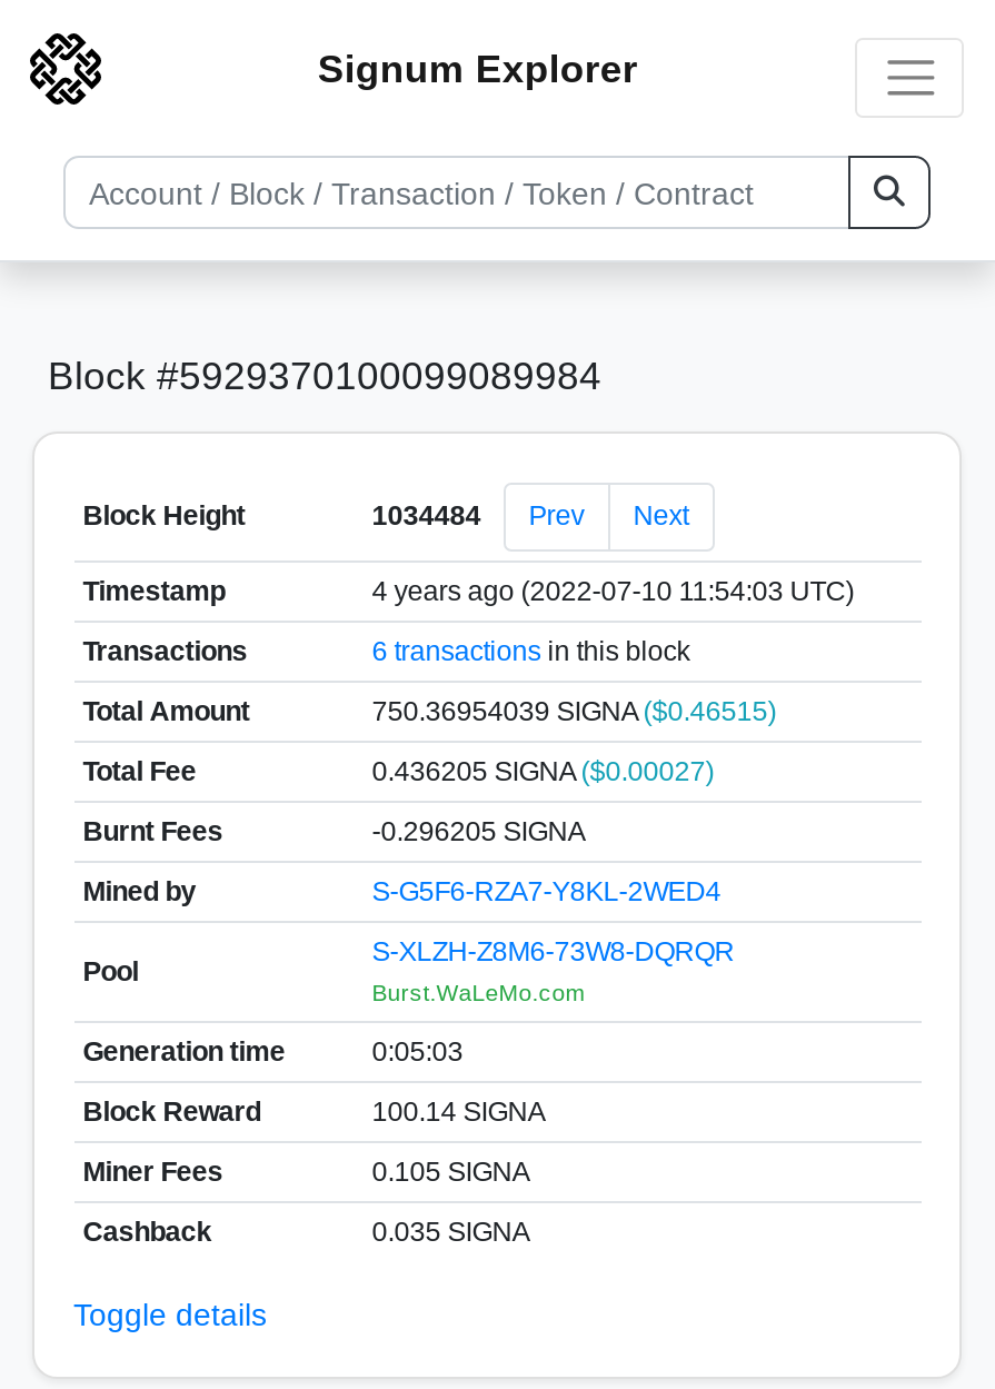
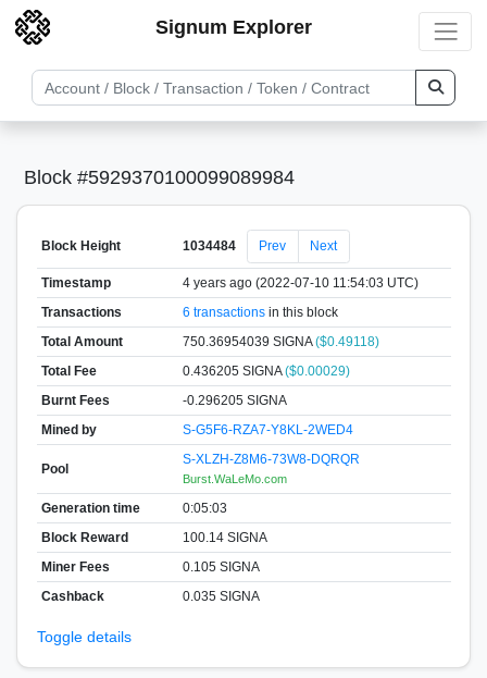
[372,695,776,726] 750.36954039 SIGNA ($0.46515) -> [182,334,379,349] 750.36954039 SIGNA ($0.49118)
[372,755,714,786] 0.436205 SIGNA ($0.00027) -> [182,363,350,378] 0.436205 SIGNA ($0.00029)

